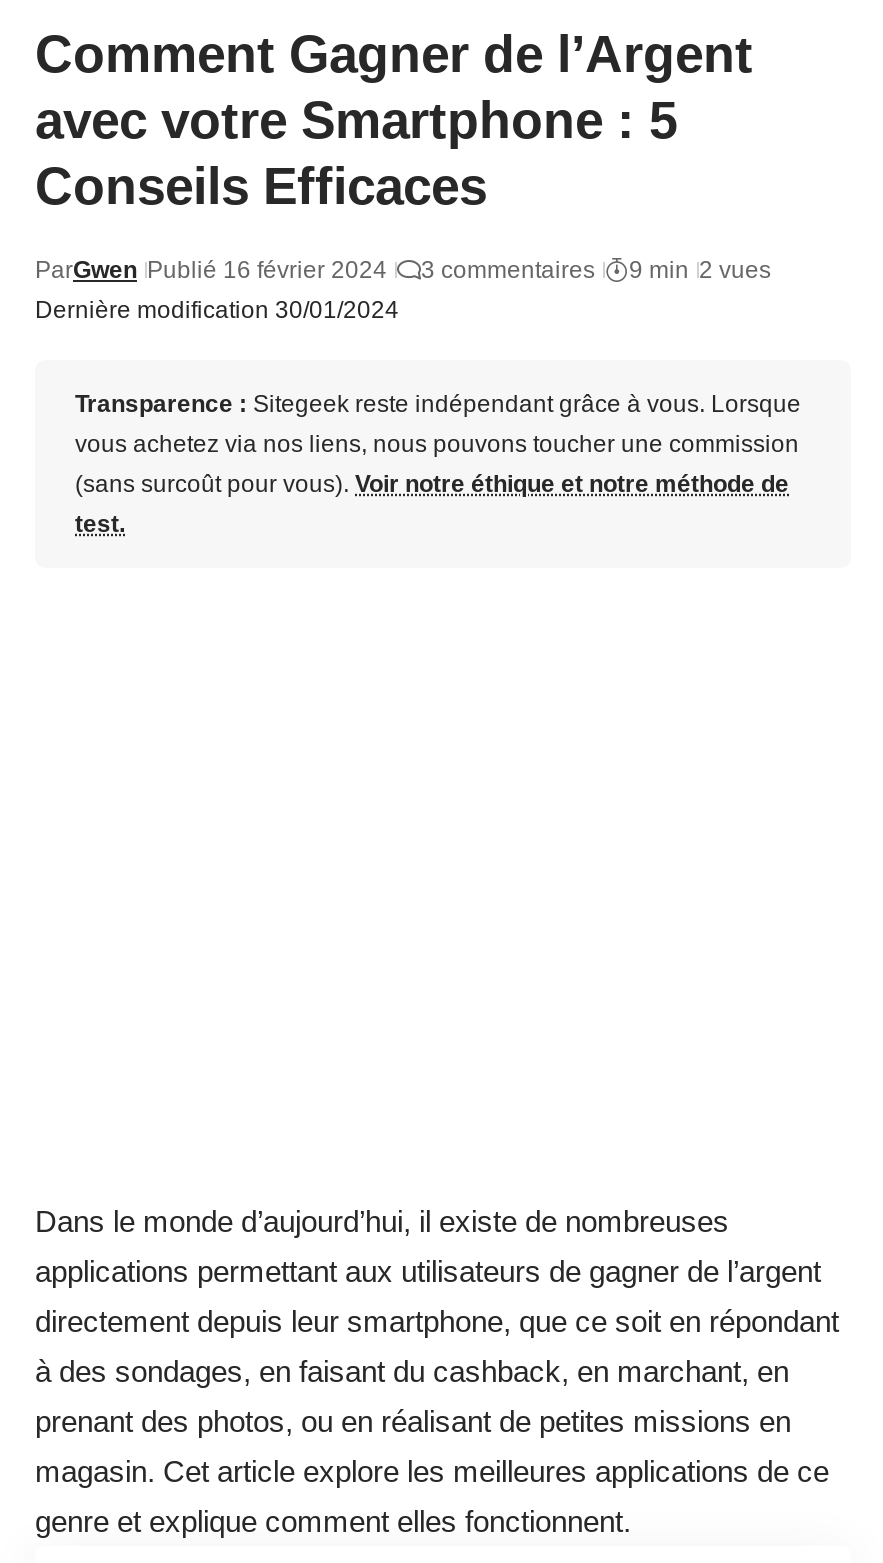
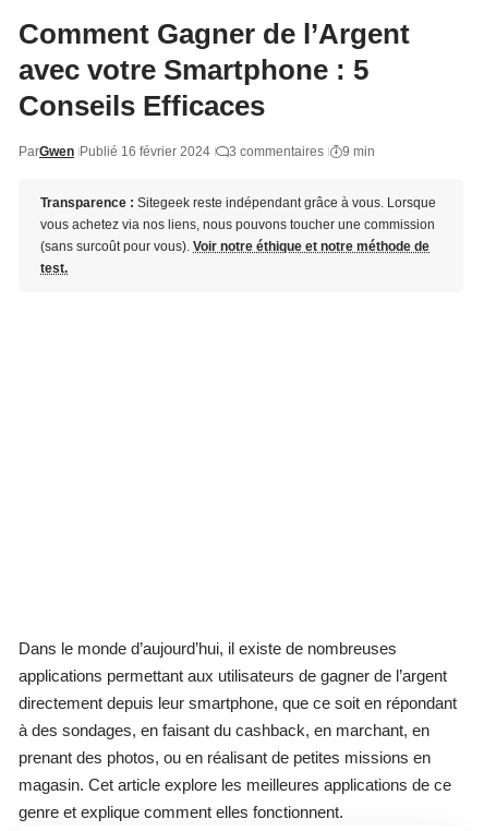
[35,256,771,284] ParGwen Publié 16 février 2024 3 commentaires 9 min 2 vues -> [19,144,375,159] ParGwen Publié 16 février 2024 3 commentaires 9 min
[35,296,399,324] Dernière modification 30/01/2024 -> none

